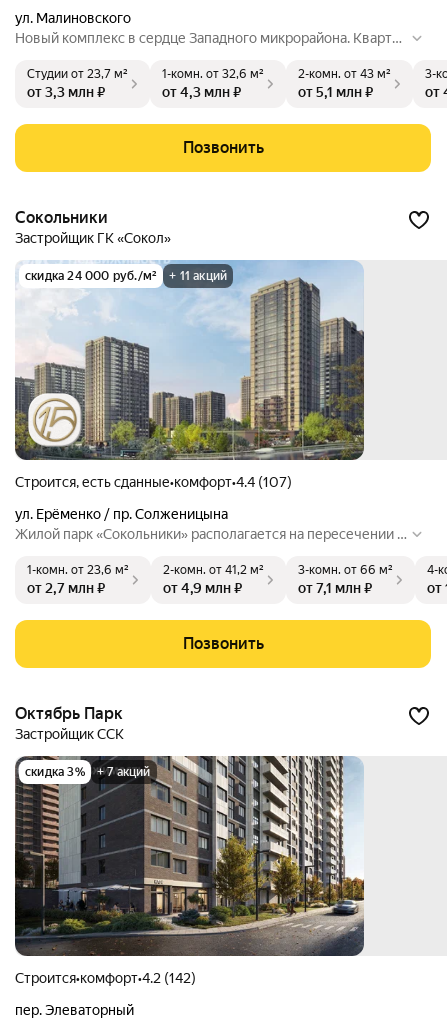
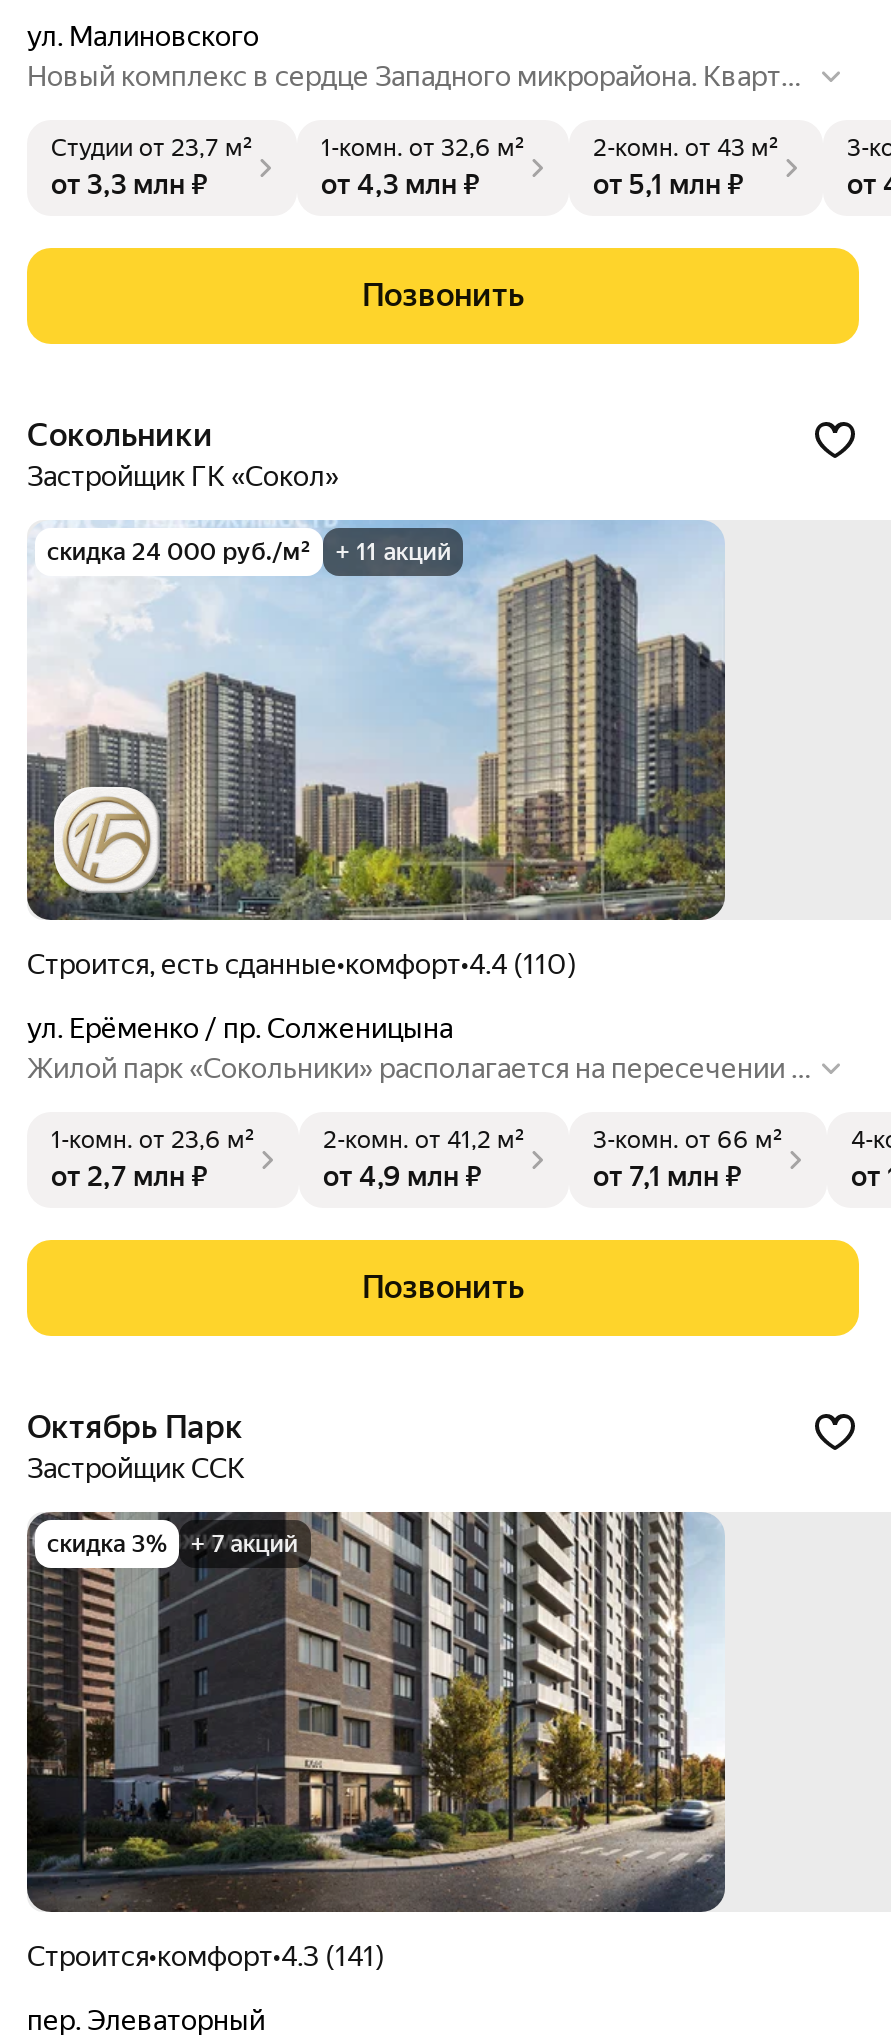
[24,474,292,490] Строится, есть сданные•комфорт•4.4 (107) -> [45,948,577,980] Строится, есть сданные•комфорт•4.4 (110)
[24,970,196,986] Строится•комфорт•4.2 (142) -> [45,1940,385,1972] Строится•комфорт•4.3 (141)

